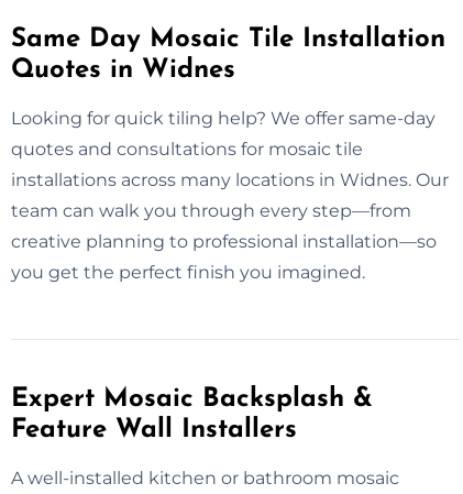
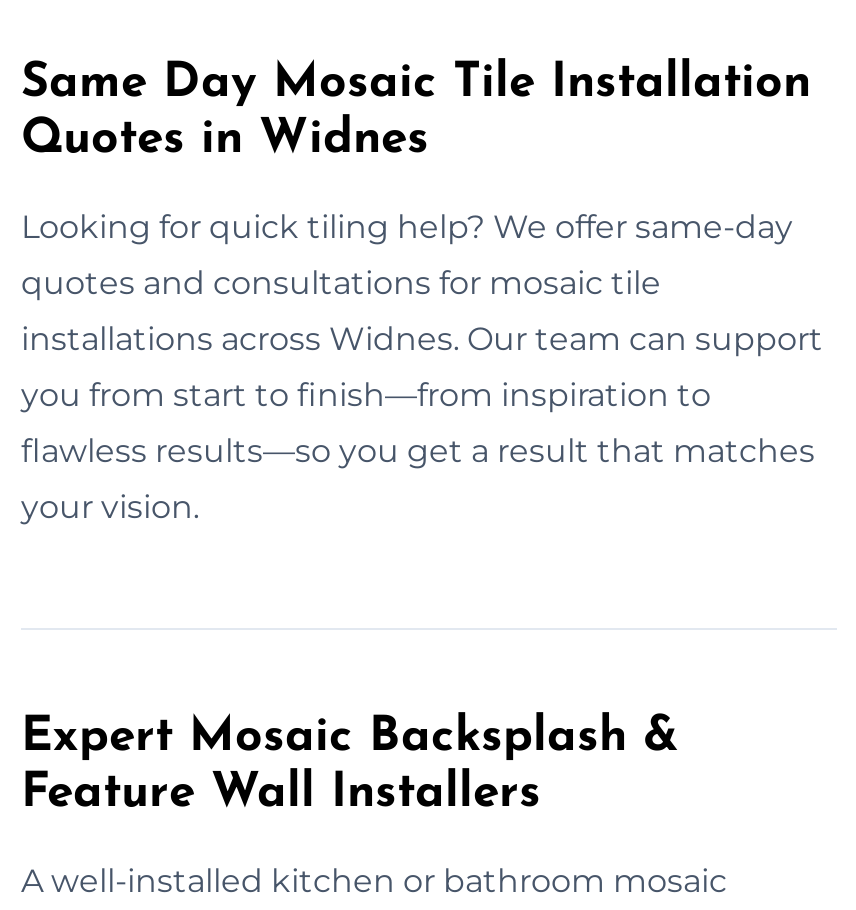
[11,170,449,191] installations across many locations in Widnes. Our -> [21,321,823,359] installations across Widnes. Our team can support
[11,201,411,221] team can walk you through every step—from -> [21,377,711,415] you from start to finish—from inspiration to
[11,231,437,252] creative planning to professional installation—so -> [21,433,815,471] flawless results—so you get a result that matches
[11,262,365,283] you get the perfect finish you imagined. -> [21,489,199,527] your vision.

